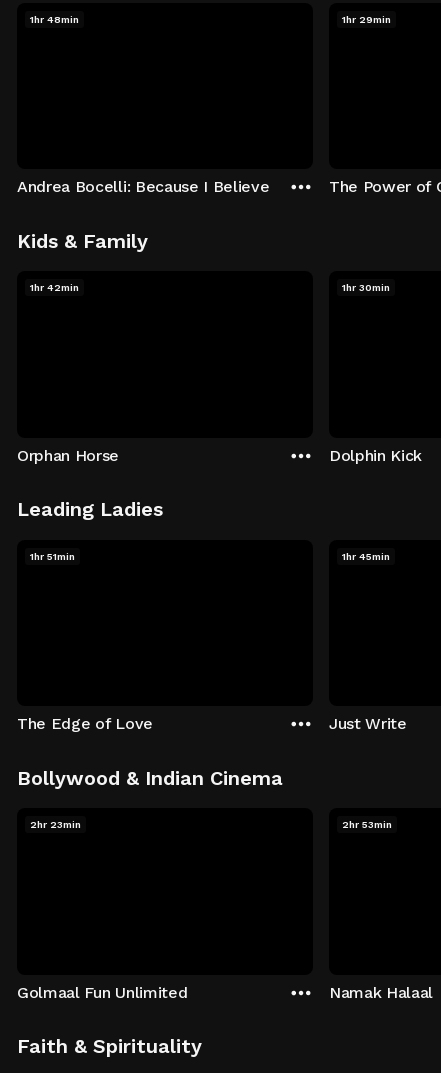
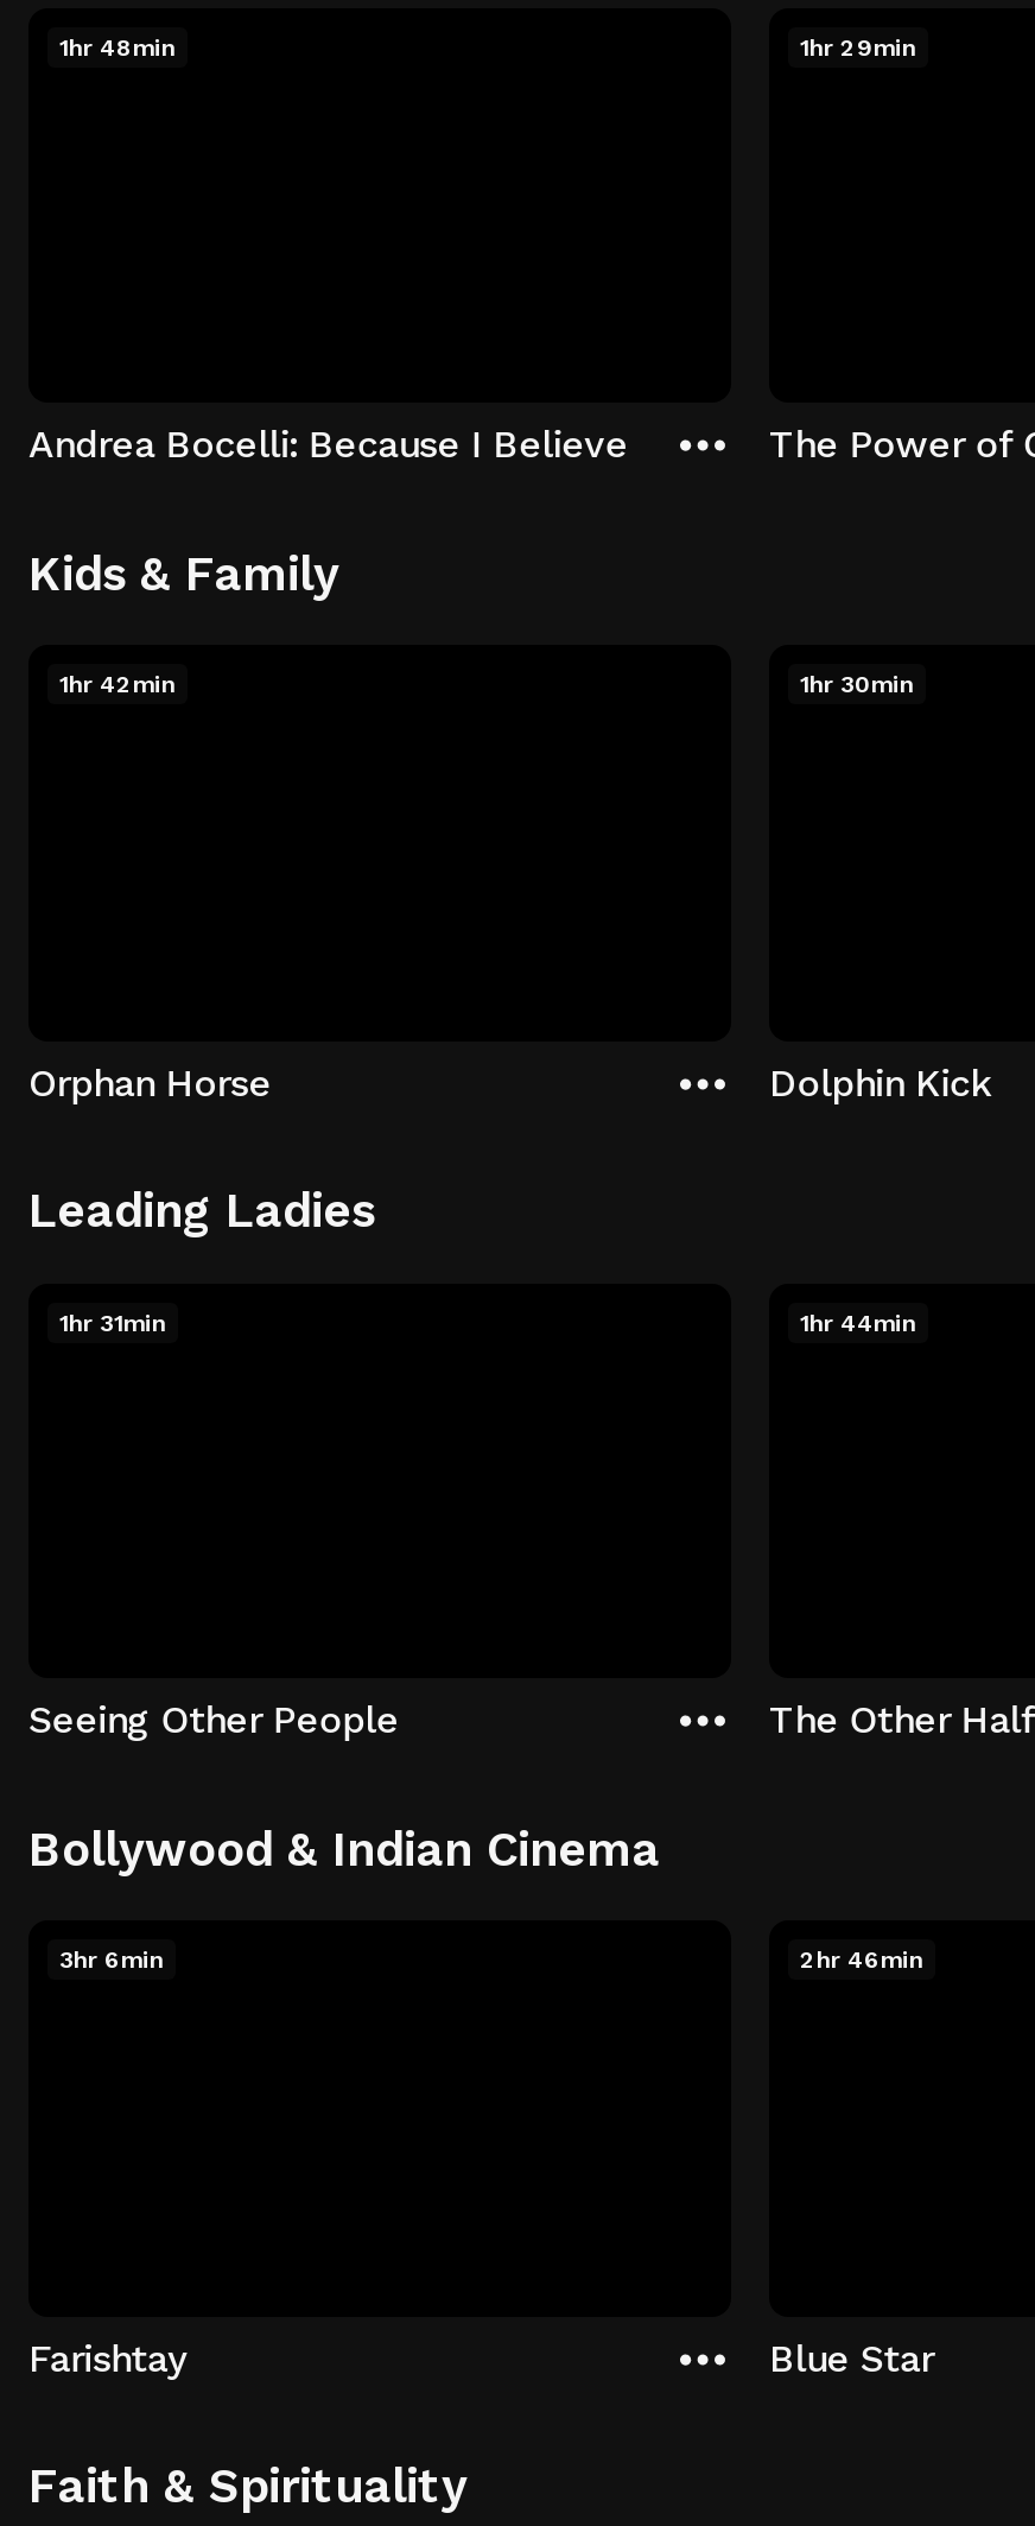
[30,550,75,561] 1hr 51min -> [59,1309,166,1335] 1hr 31min
[342,550,390,561] 1hr 45min -> [800,1309,916,1335] 1hr 44min
[17,714,153,733] The Edge of Love -> [28,1697,399,1742] Seeing Other People
[329,714,407,733] Just Write -> [769,1697,1035,1742] The Other Half
[30,819,81,830] 2hr 23min -> [59,1946,164,1973] 3hr 6min
[342,819,392,830] 2hr 53min -> [800,1946,923,1973] 2hr 46min
[17,982,187,1001] Golmaal Fun Unlimited -> [28,2335,185,2380] Farishtay
[329,982,433,1001] Namak Halaal -> [769,2335,933,2380] Blue Star

